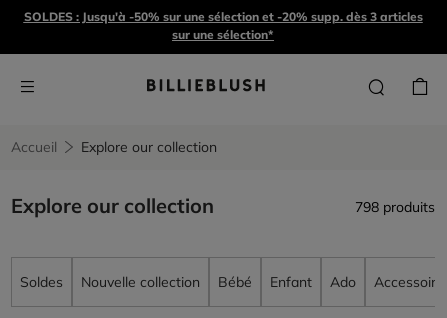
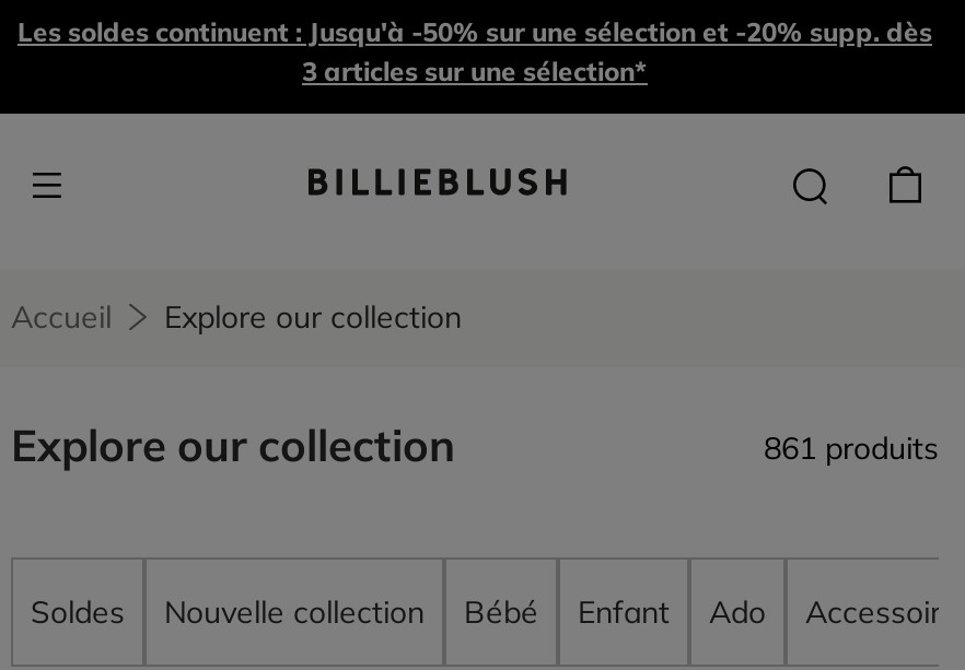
[23,9,422,42] SOLDES : Jusqu'à -50% sur une sélection et -20% supp. dès 3 articles | sur une sélection* -> [18,15,932,87] Les soldes continuent : Jusqu'à -50% sur une sélection et -20% supp. dès | 3 articles sur une sélection*
[355,198,435,216] 798 produits -> [764,428,939,468] 861 produits

